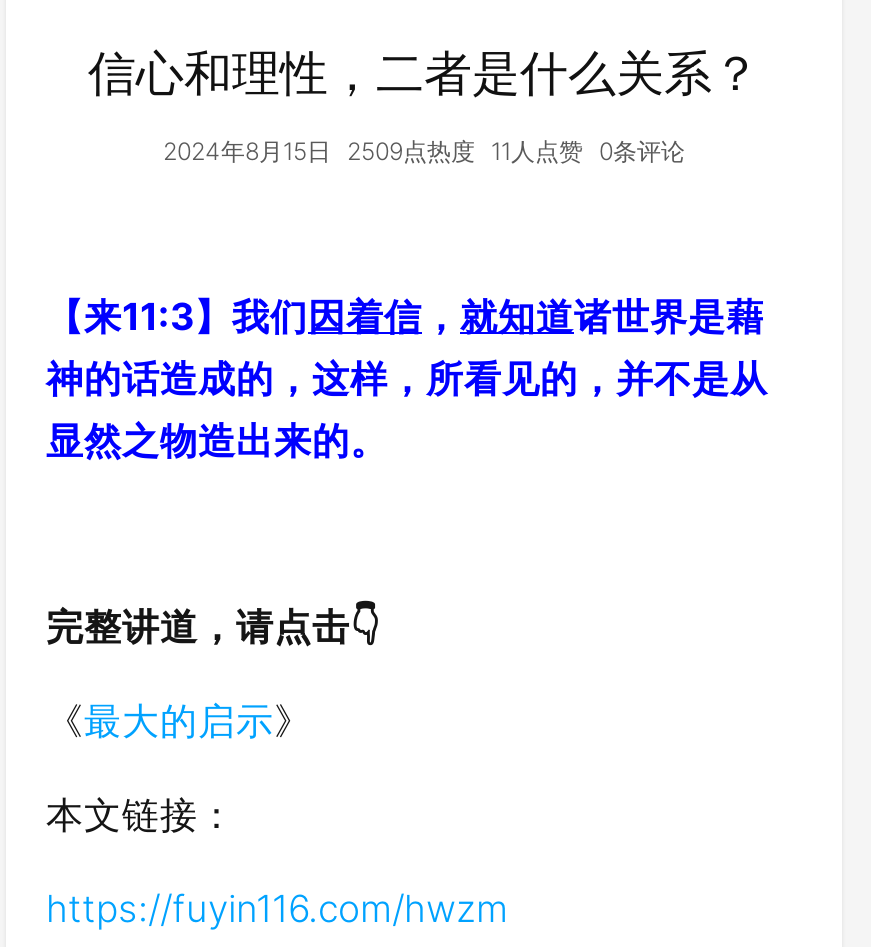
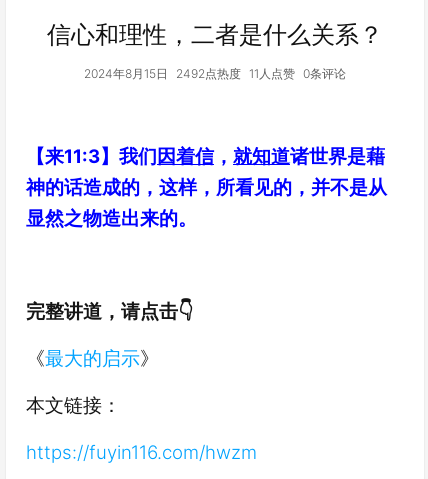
[163,136,685,166] 2024年8月15日 2509点热度 11人点赞 0条评论 -> [84,66,346,81] 2024年8月15日 2492点热度 11人点赞 0条评论

